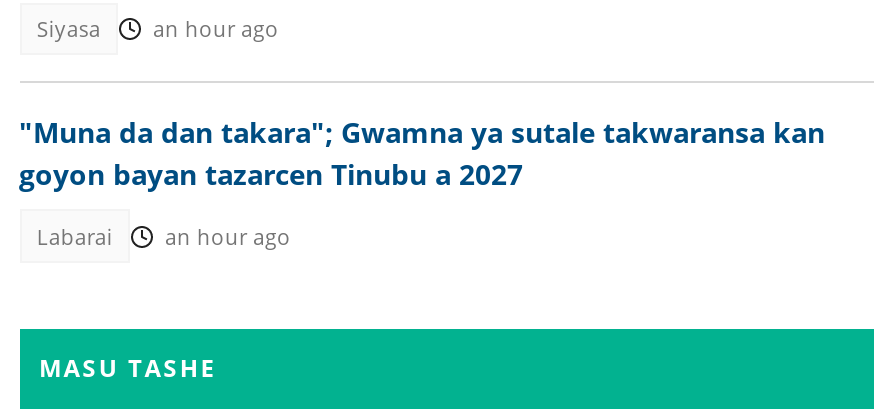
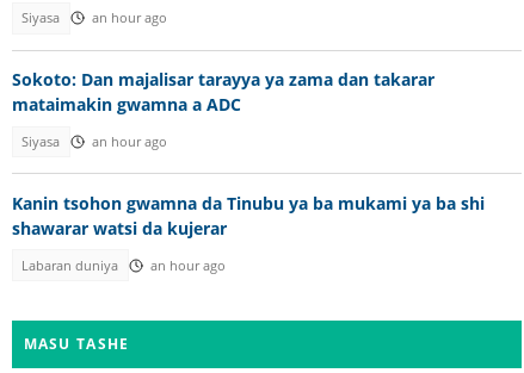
[19,112,825,250] "Muna da dan takara"; Gwamna ya sutale takwaransa kan | goyon bayan tazarcen Tinubu a 2027 | Labarai -> [11,68,484,274] Sokoto: Dan majalisar tarayya ya zama dan takarar | mataimakin gwamna a ADC | Siyasa | an hour ago | Kanin tsohon gwamna da Tinubu ya ba mukami ya ba shi | shawarar watsi da kujerar | Labaran duniya

